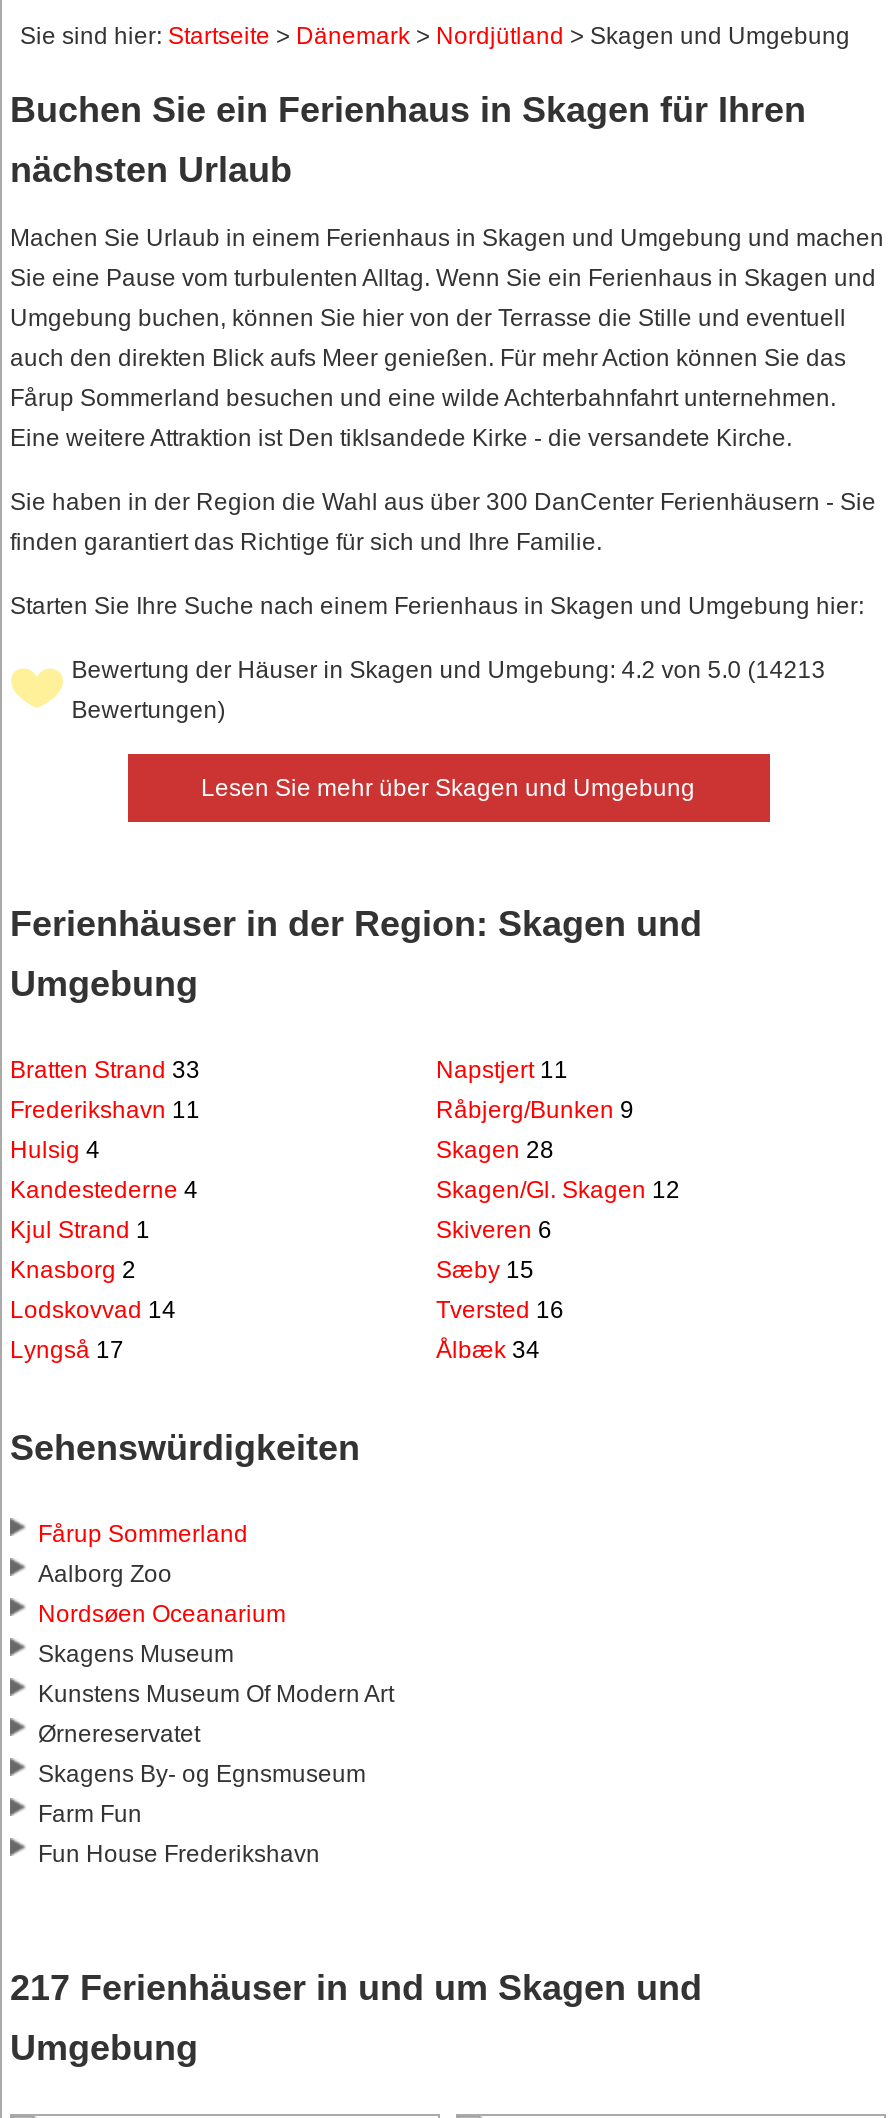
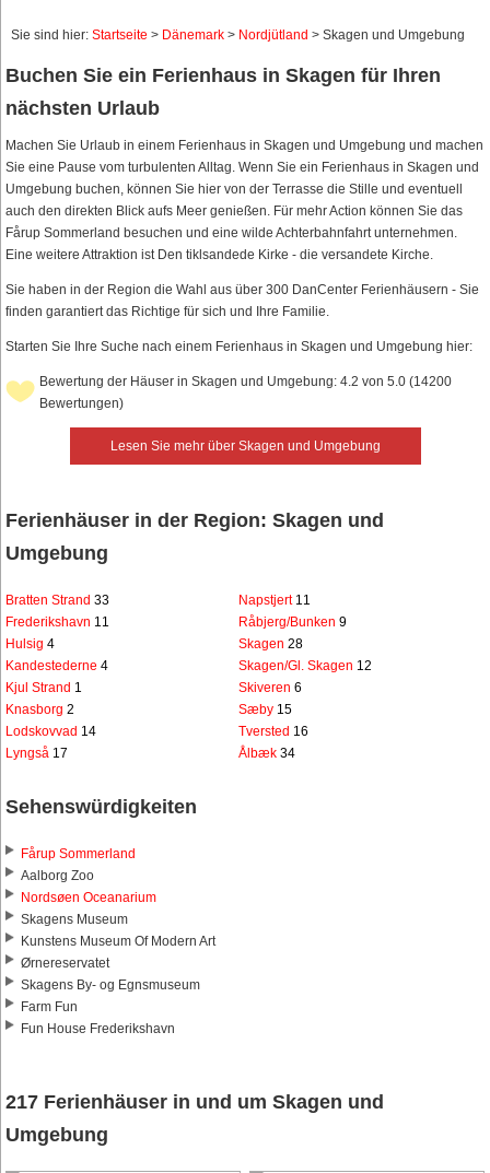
[71,656,825,684] Bewertung der Häuser in Skagen und Umgebung: 4.2 von 5.0 (14213 -> [39,374,451,389] Bewertung der Häuser in Skagen und Umgebung: 4.2 von 5.0 (14200

